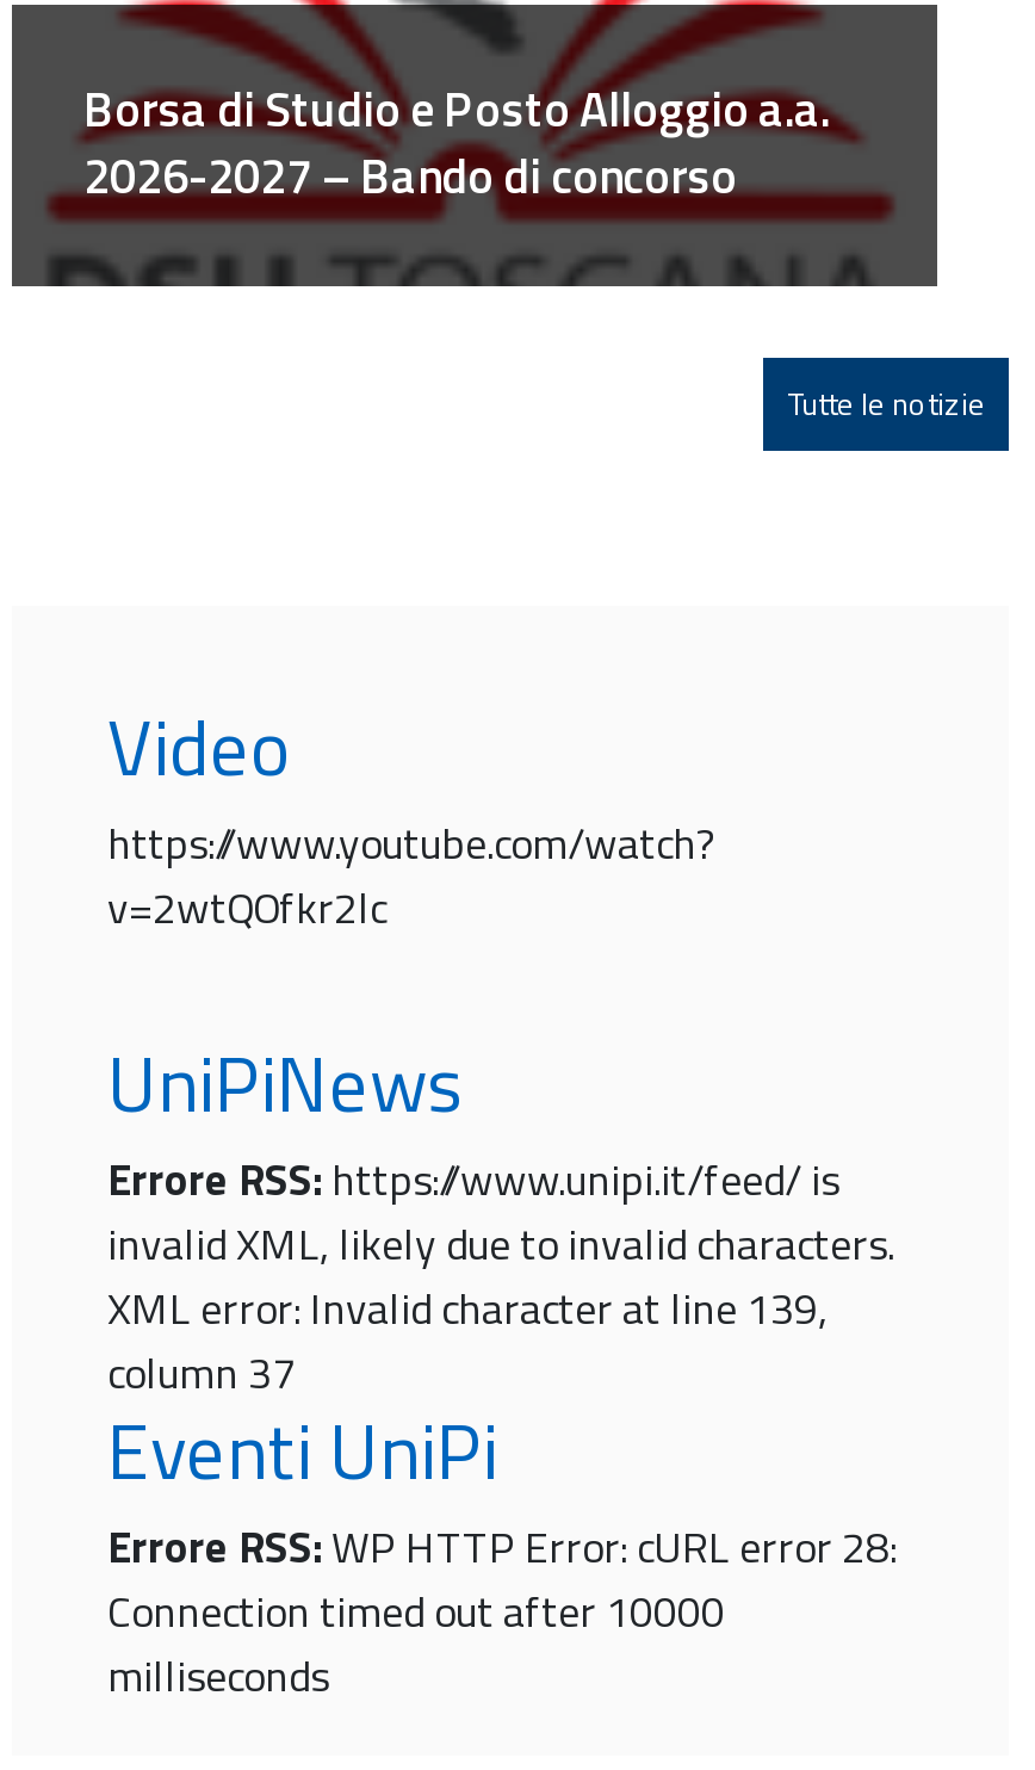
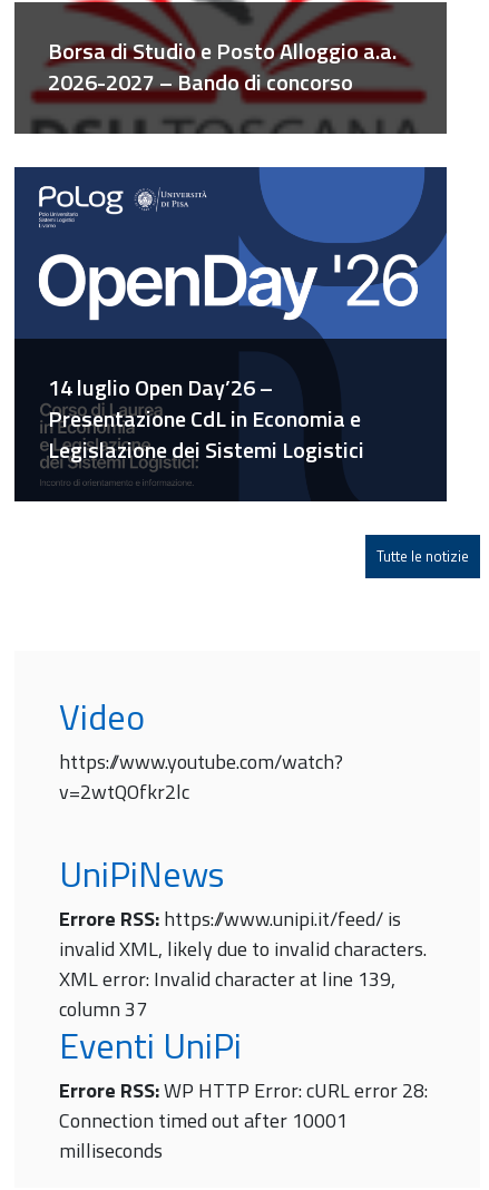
none -> [13,166,448,501] [image] | 14 luglio Open Day’26 – | Presentazione CdL in Economia e | Legislazione dei Sistemi Logistici
[107,1580,725,1645] Connection timed out after 10000 -> [59,1106,348,1136] Connection timed out after 10001

